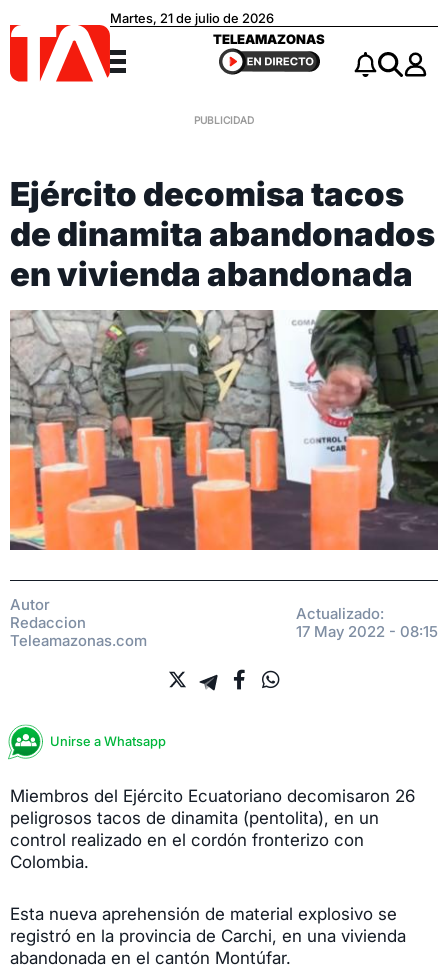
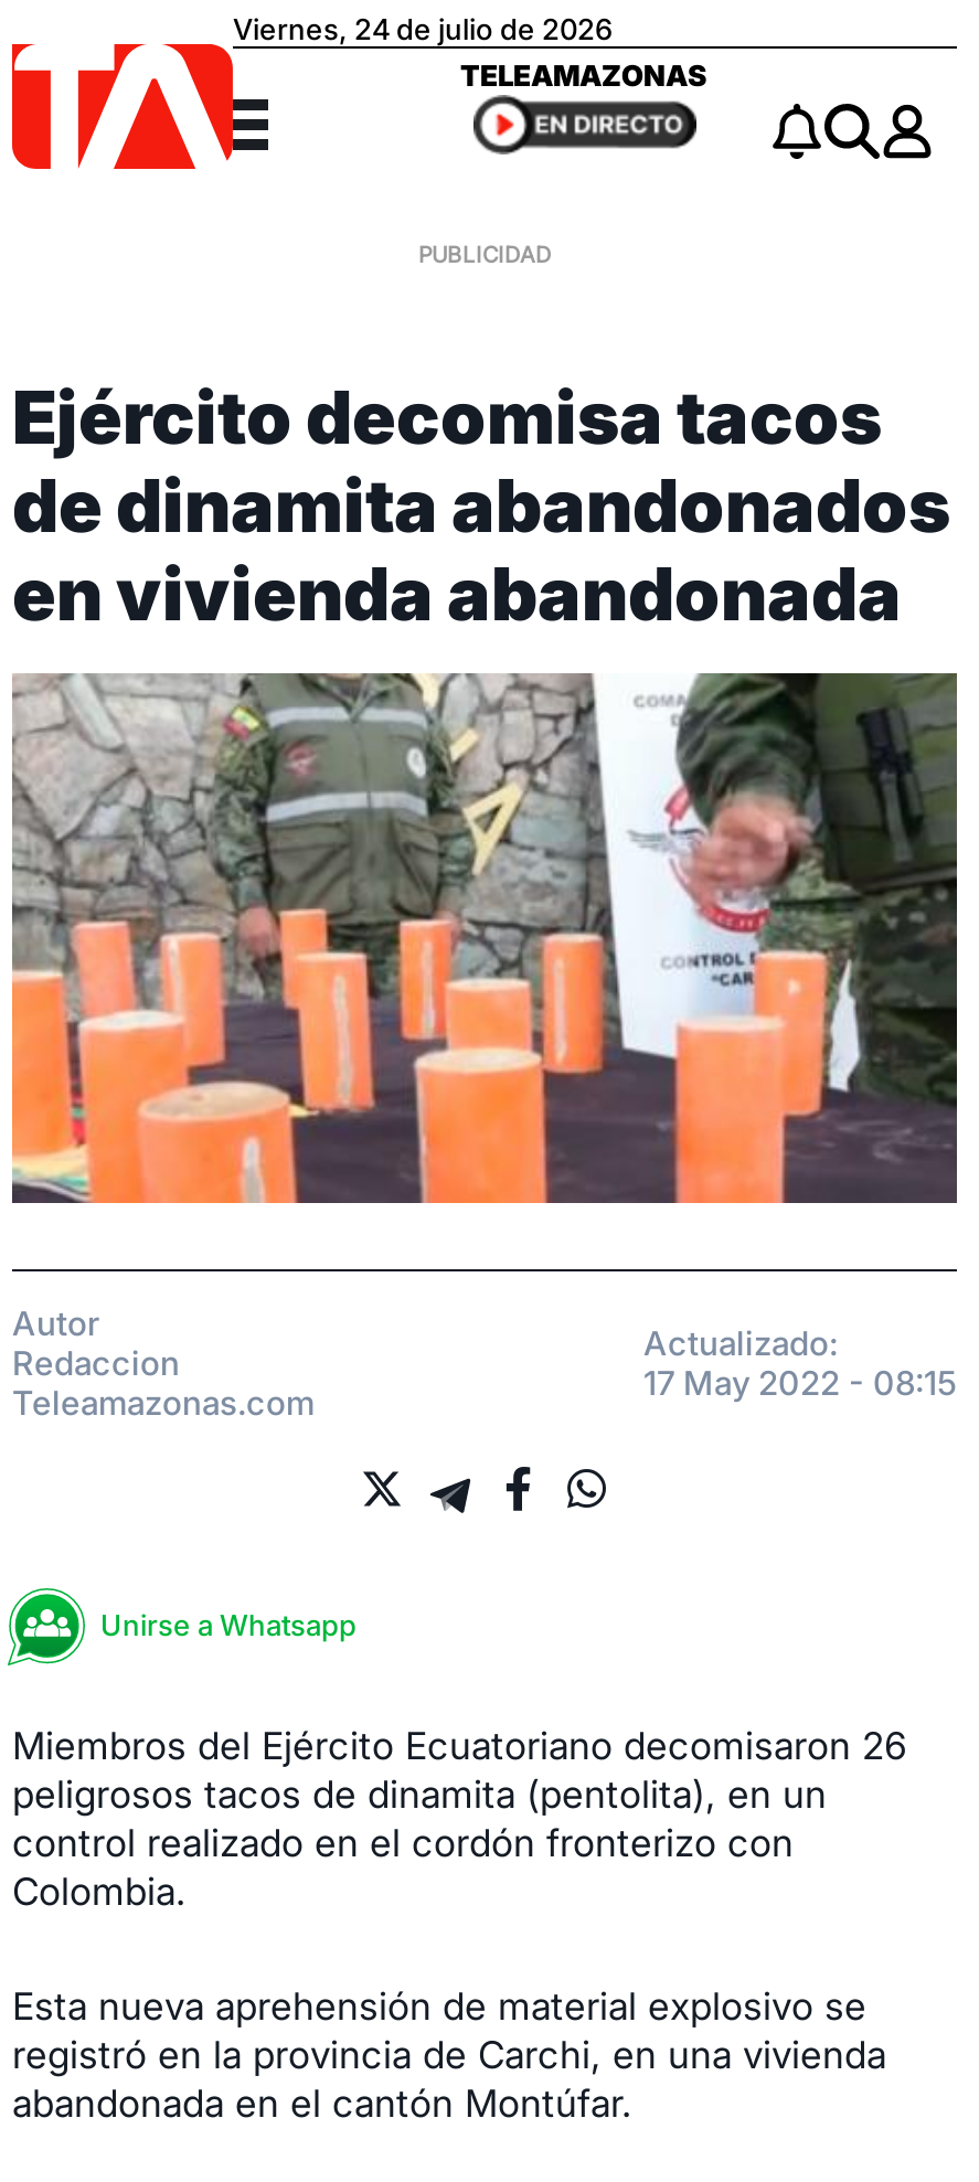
[110,10,274,26] Martes, 21 de julio de 2026 -> [233,12,613,47] Viernes, 24 de julio de 2026

